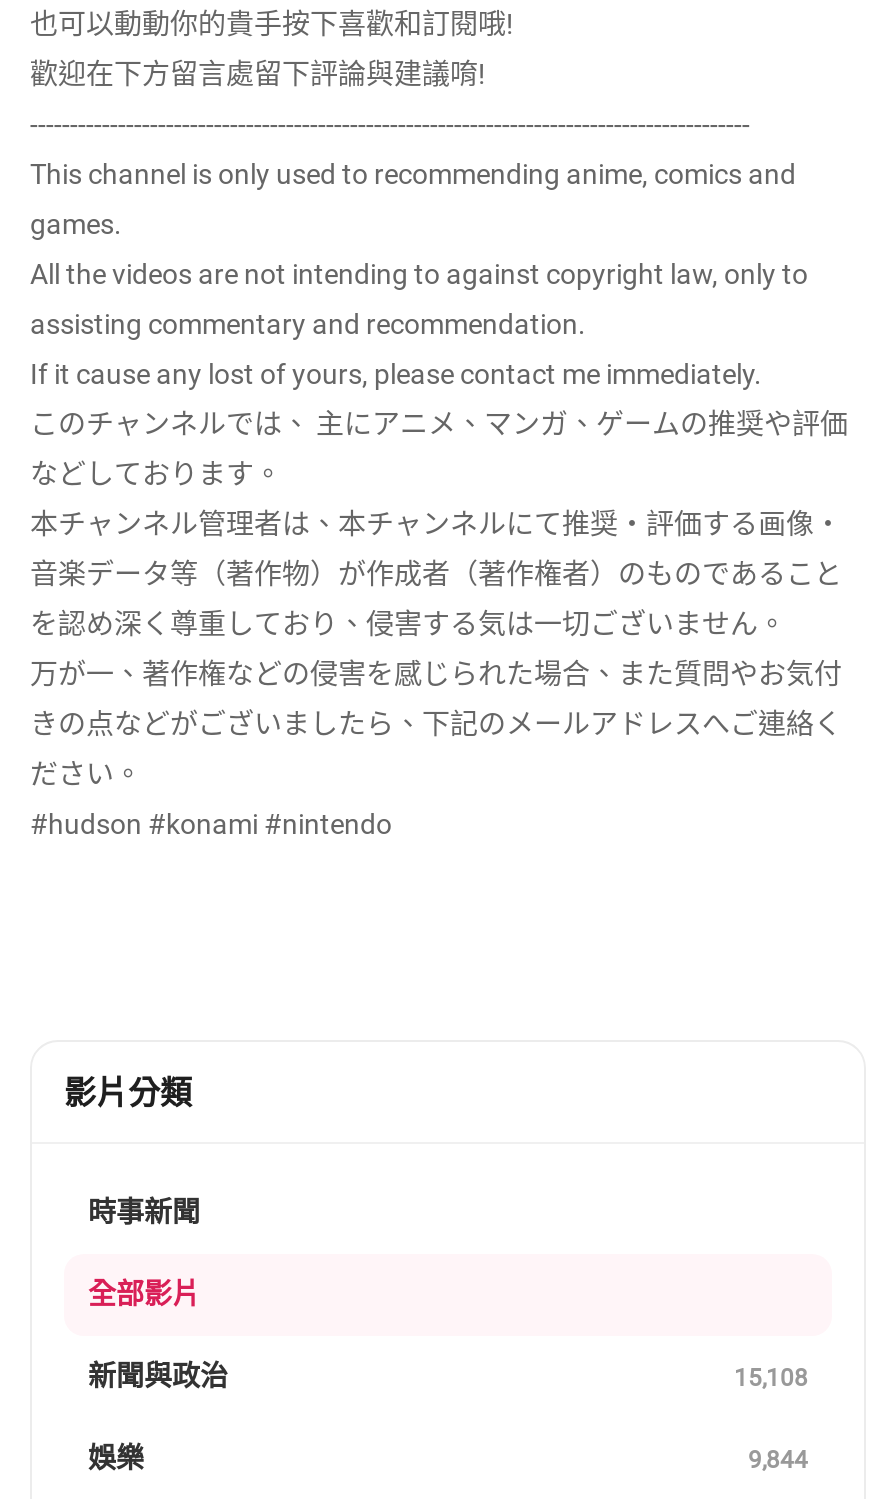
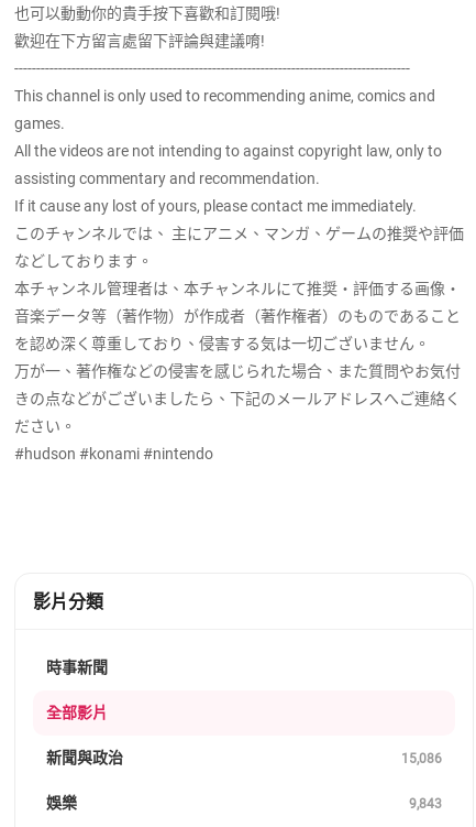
[734,1364,808,1392] 15,108 -> [401,751,442,766] 15,086
[748,1446,808,1474] 9,844 -> [409,796,442,811] 9,843

